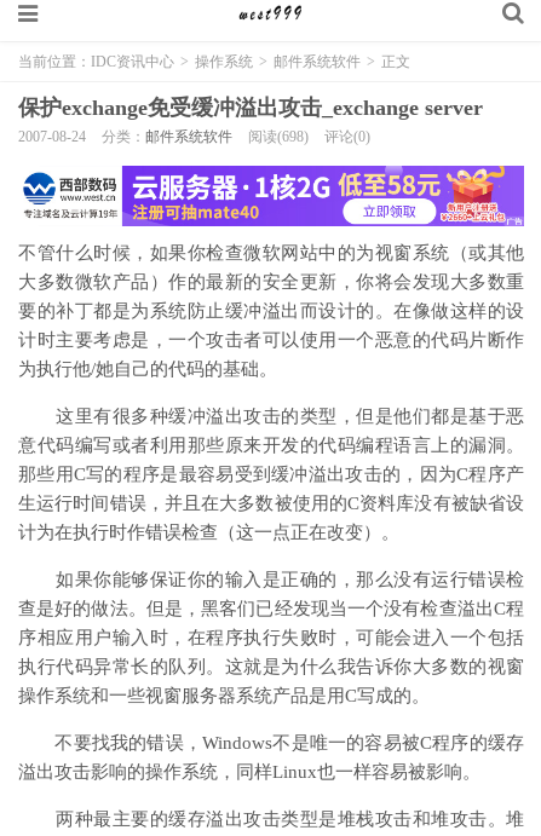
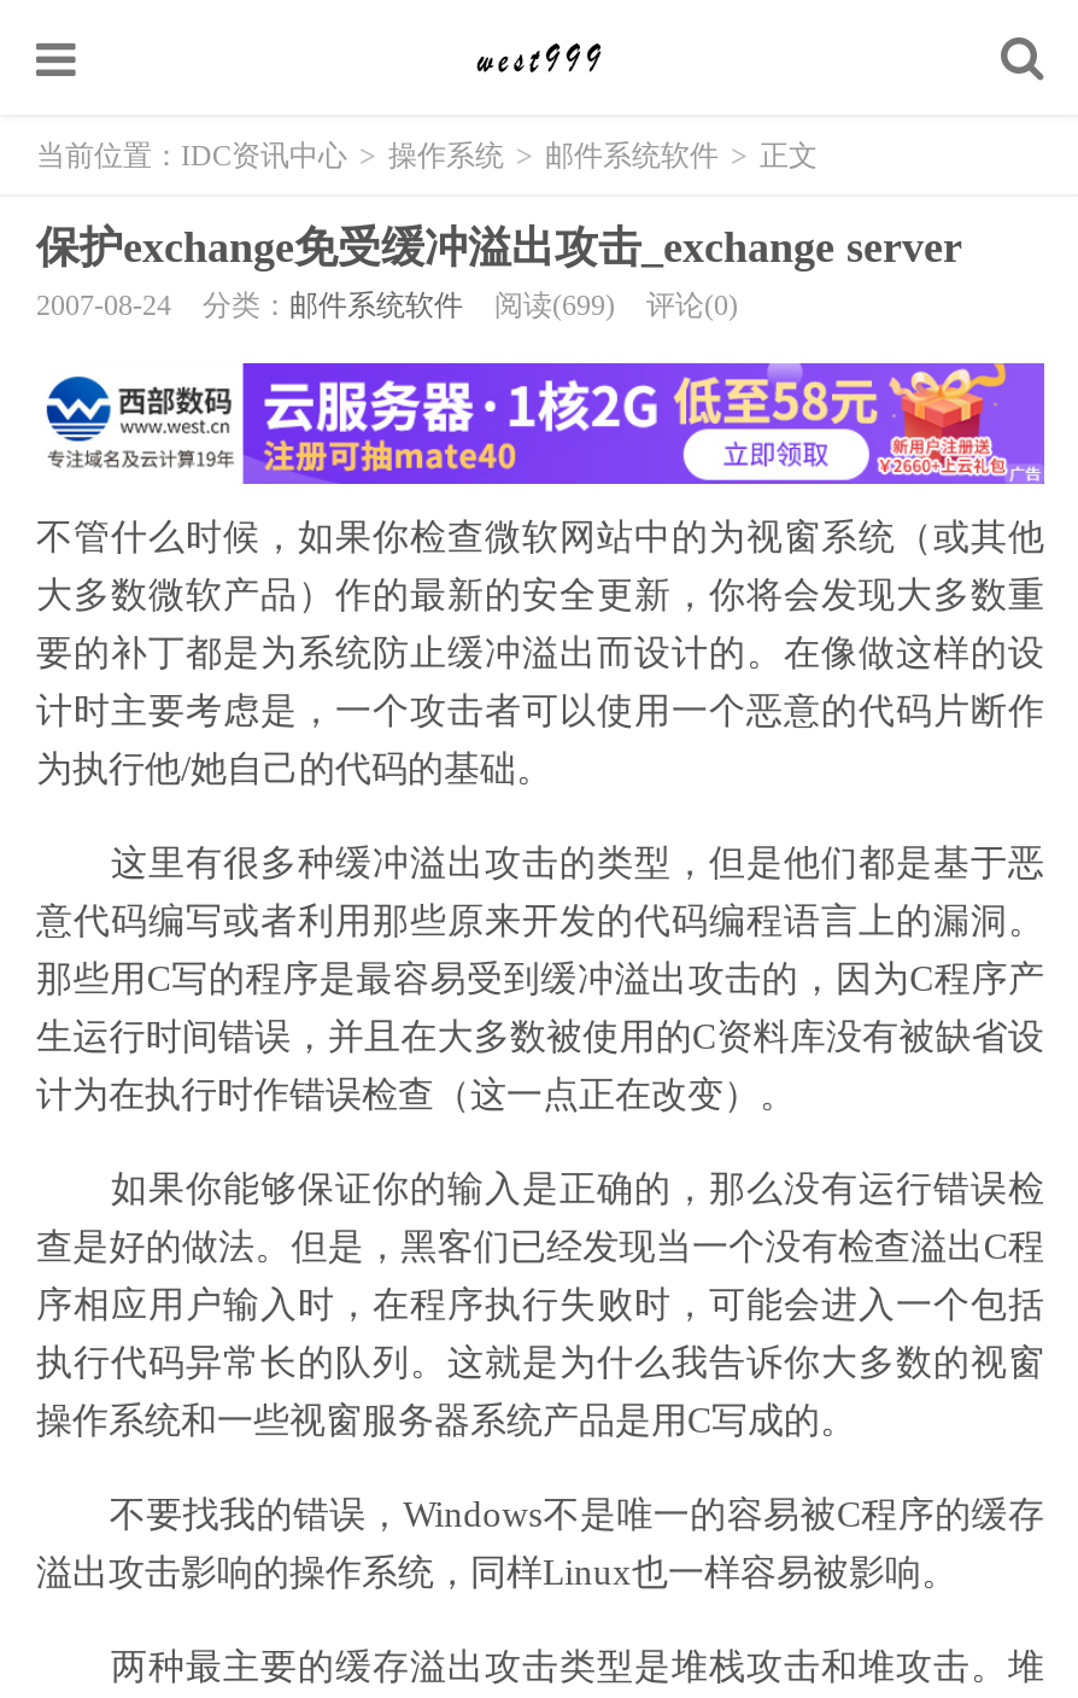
[18,128,370,145] 2007-08-24 分类：邮件系统软件 阅读(698) 评论(0) -> [36,288,738,322] 2007-08-24 分类：邮件系统软件 阅读(699) 评论(0)

